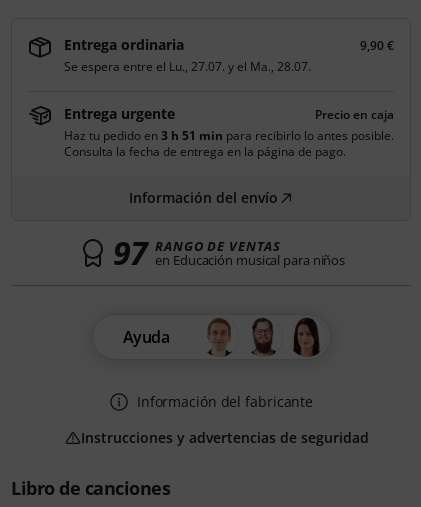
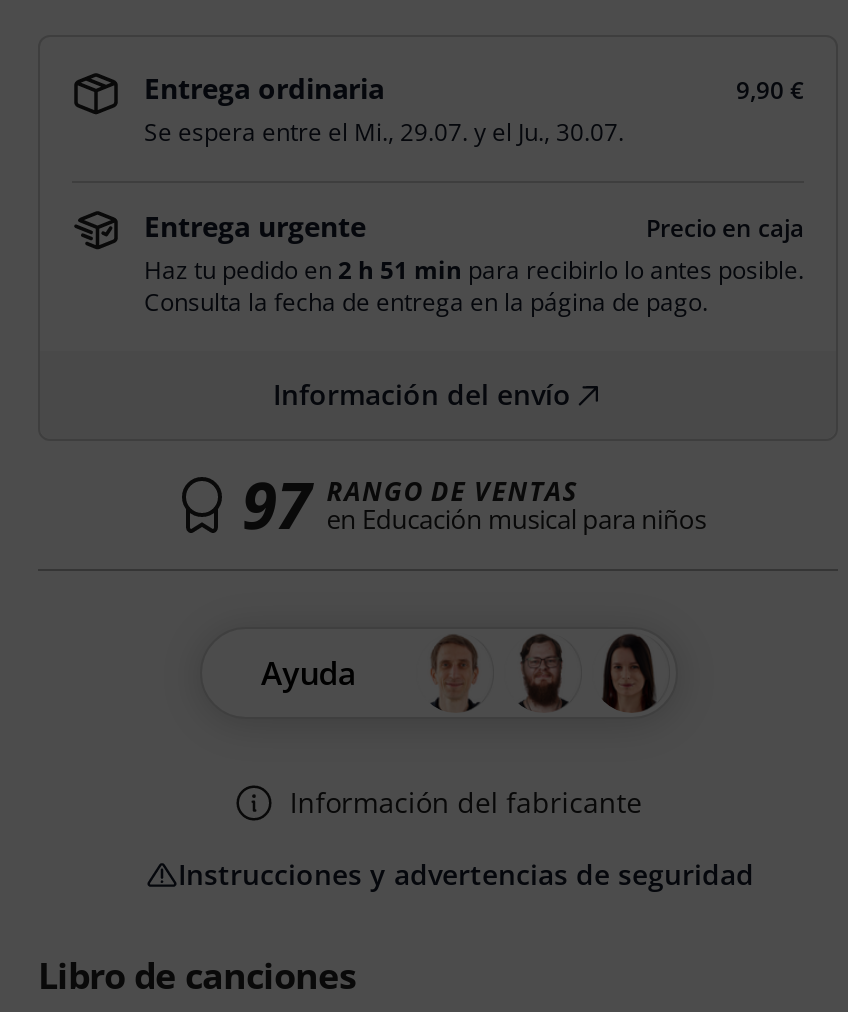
[64,58,311,75] Se espera entre el Lu., 27.07. y el Ma., 28.07. -> [144,115,624,149] Se espera entre el Mi., 29.07. y el Ju., 30.07.
[64,127,394,144] Haz tu pedido en 3 h 51 min para recibirlo lo antes posible. -> [144,253,804,287] Haz tu pedido en 2 h 51 min para recibirlo lo antes posible.

